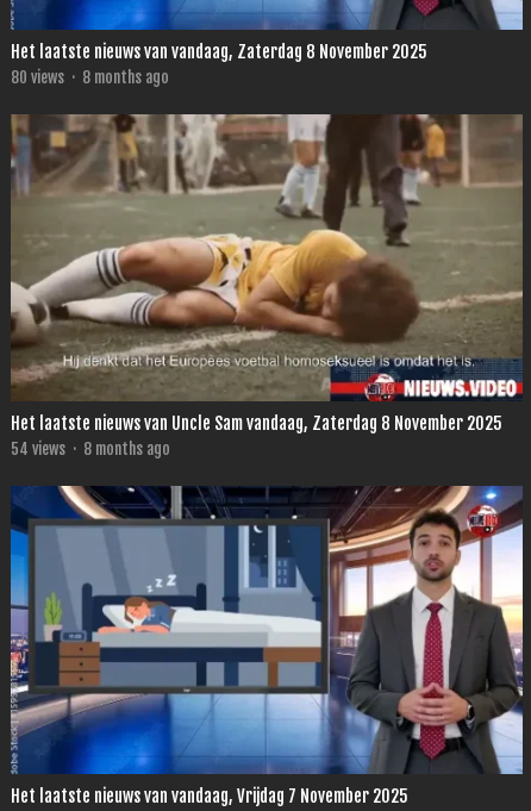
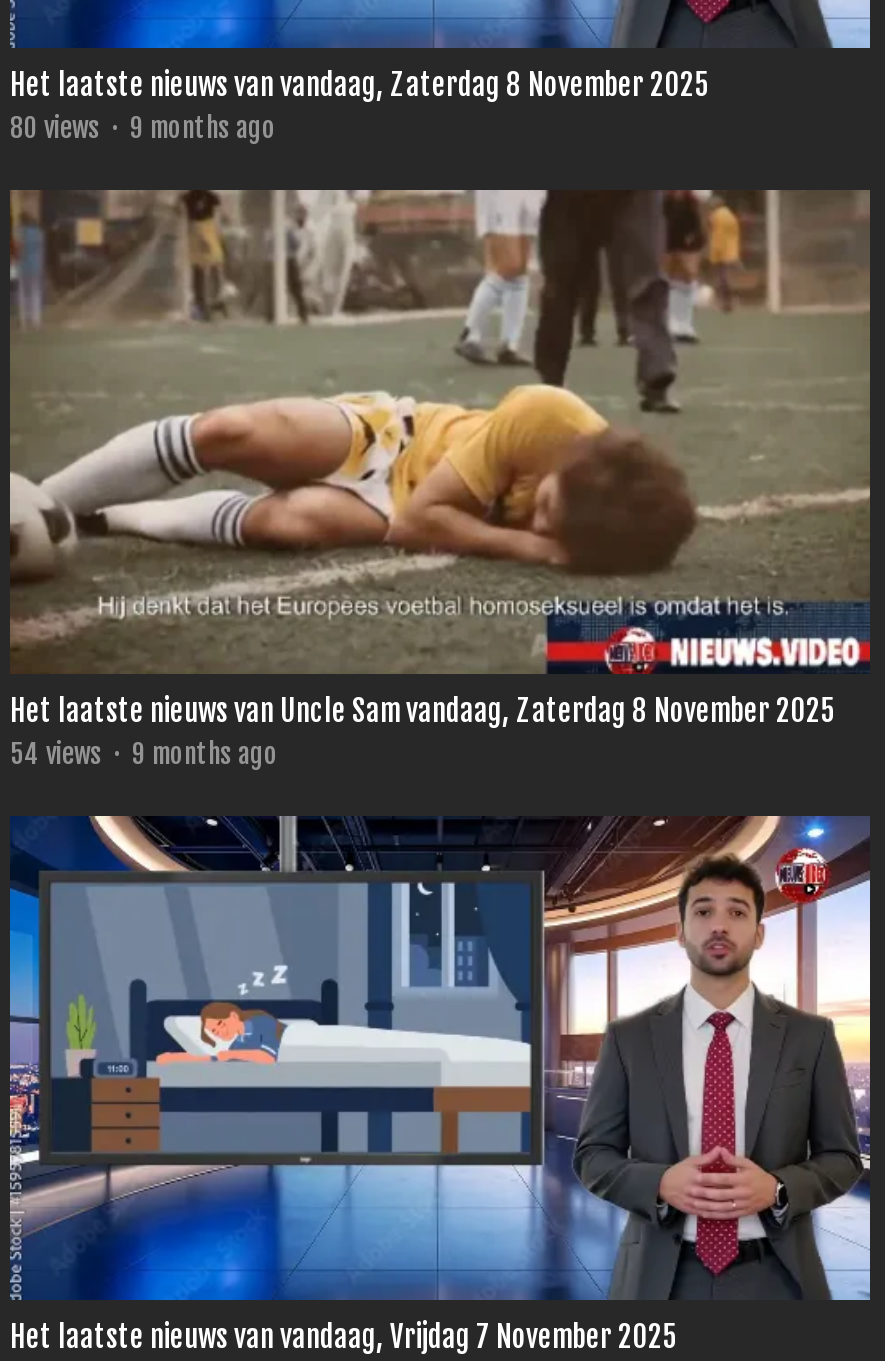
[11,67,169,86] 80 views · 8 months ago -> [10,113,276,145] 80 views · 9 months ago
[11,440,170,459] 54 views · 8 months ago -> [10,739,278,771] 54 views · 9 months ago

